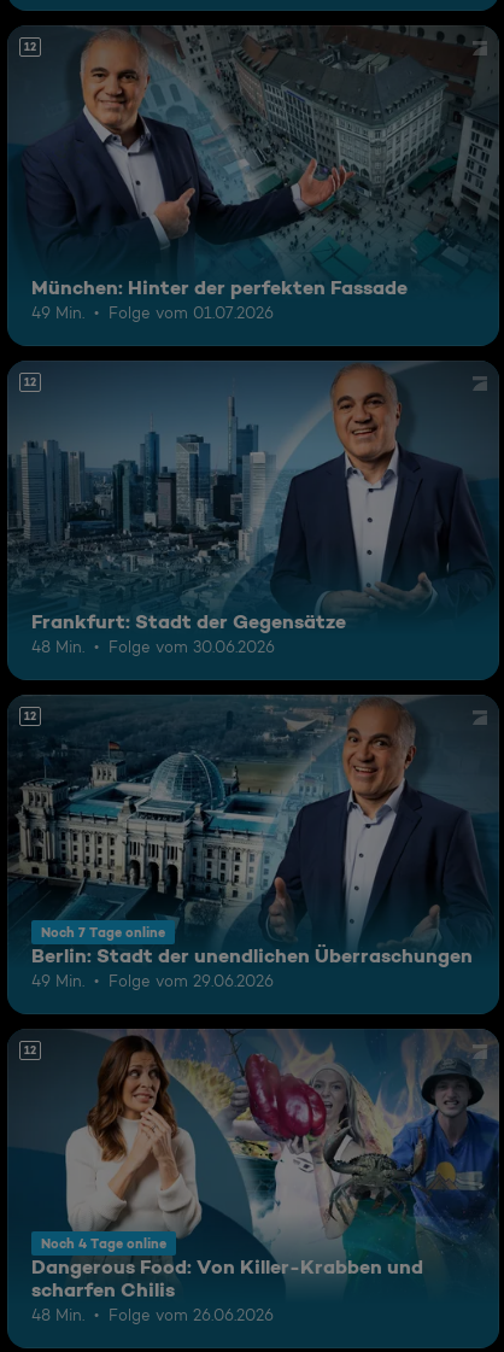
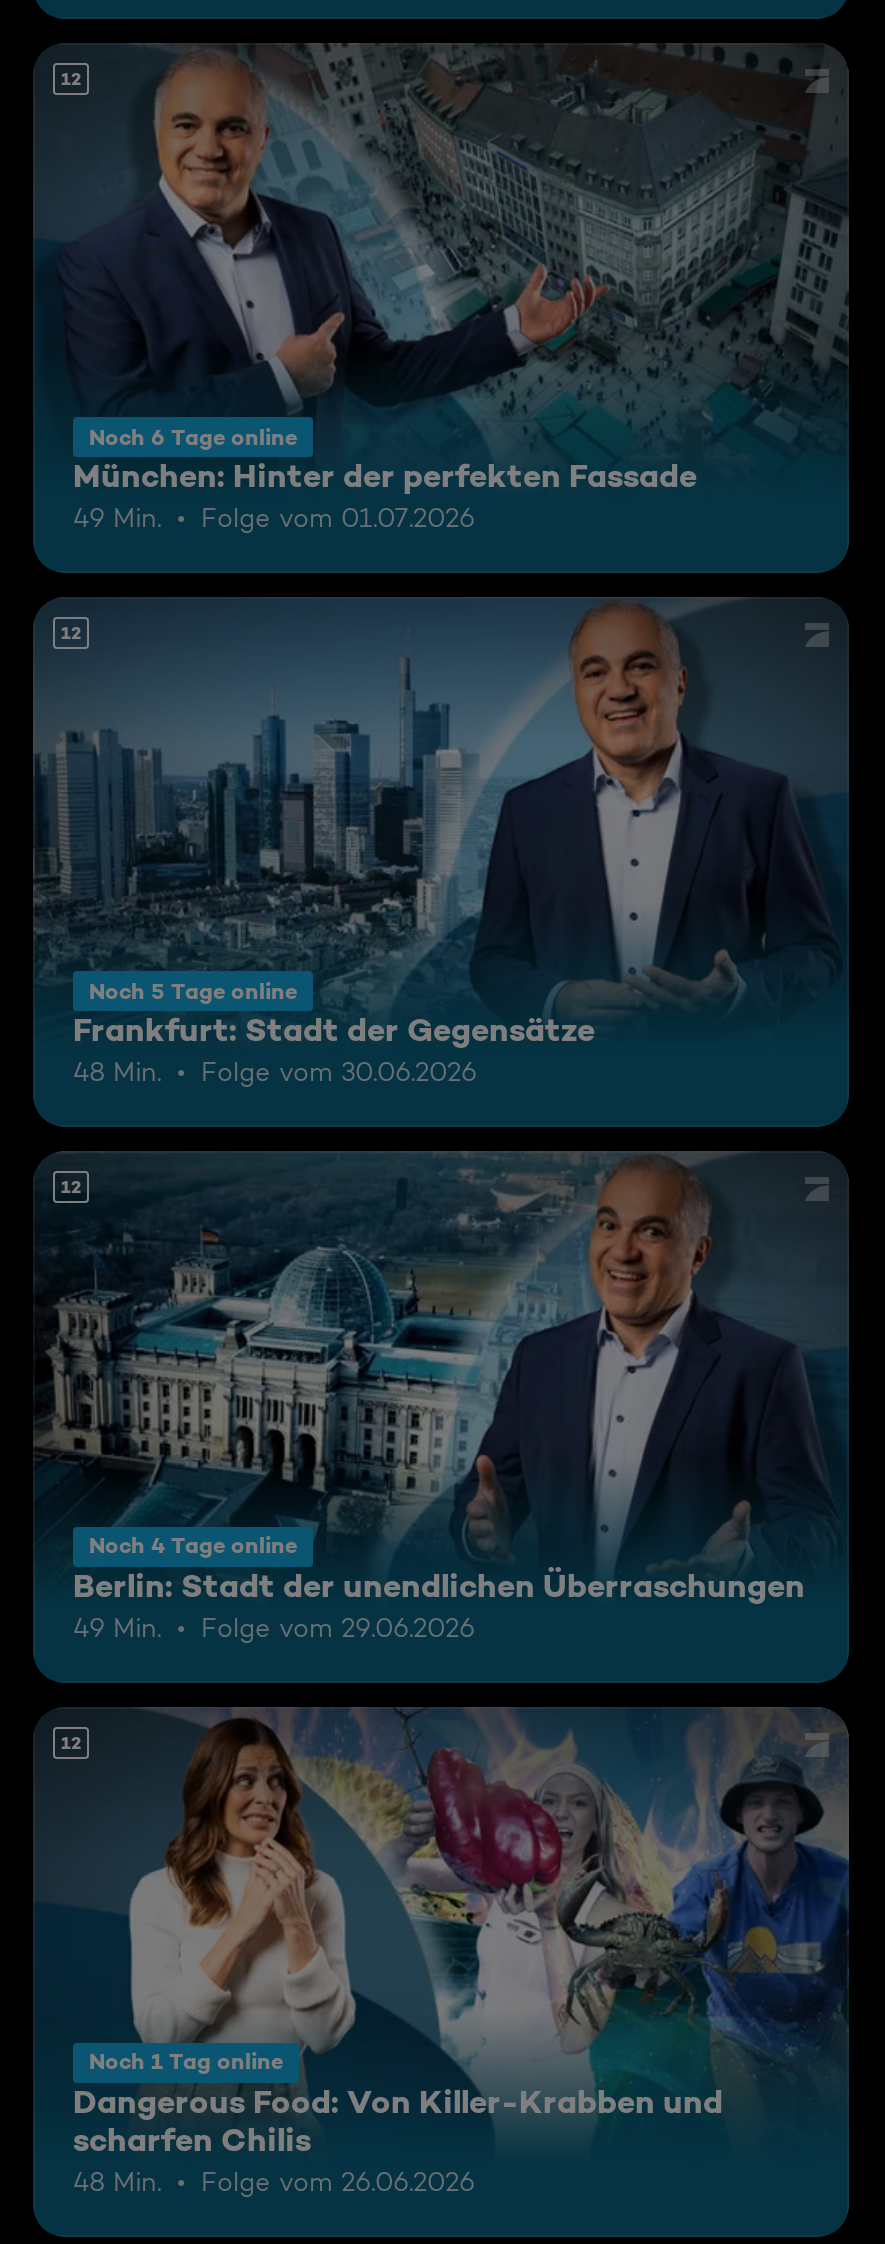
none -> [89,422,297,450] Noch 6 Tage online
none -> [89,977,297,1005] Noch 5 Tage online
[41,923,165,940] Noch 7 Tage online -> none
none -> [89,2047,283,2075] Noch 1 Tag online
moved [41,1235,166,1252] -> [89,1531,297,1559]: Noch 4 Tage online

